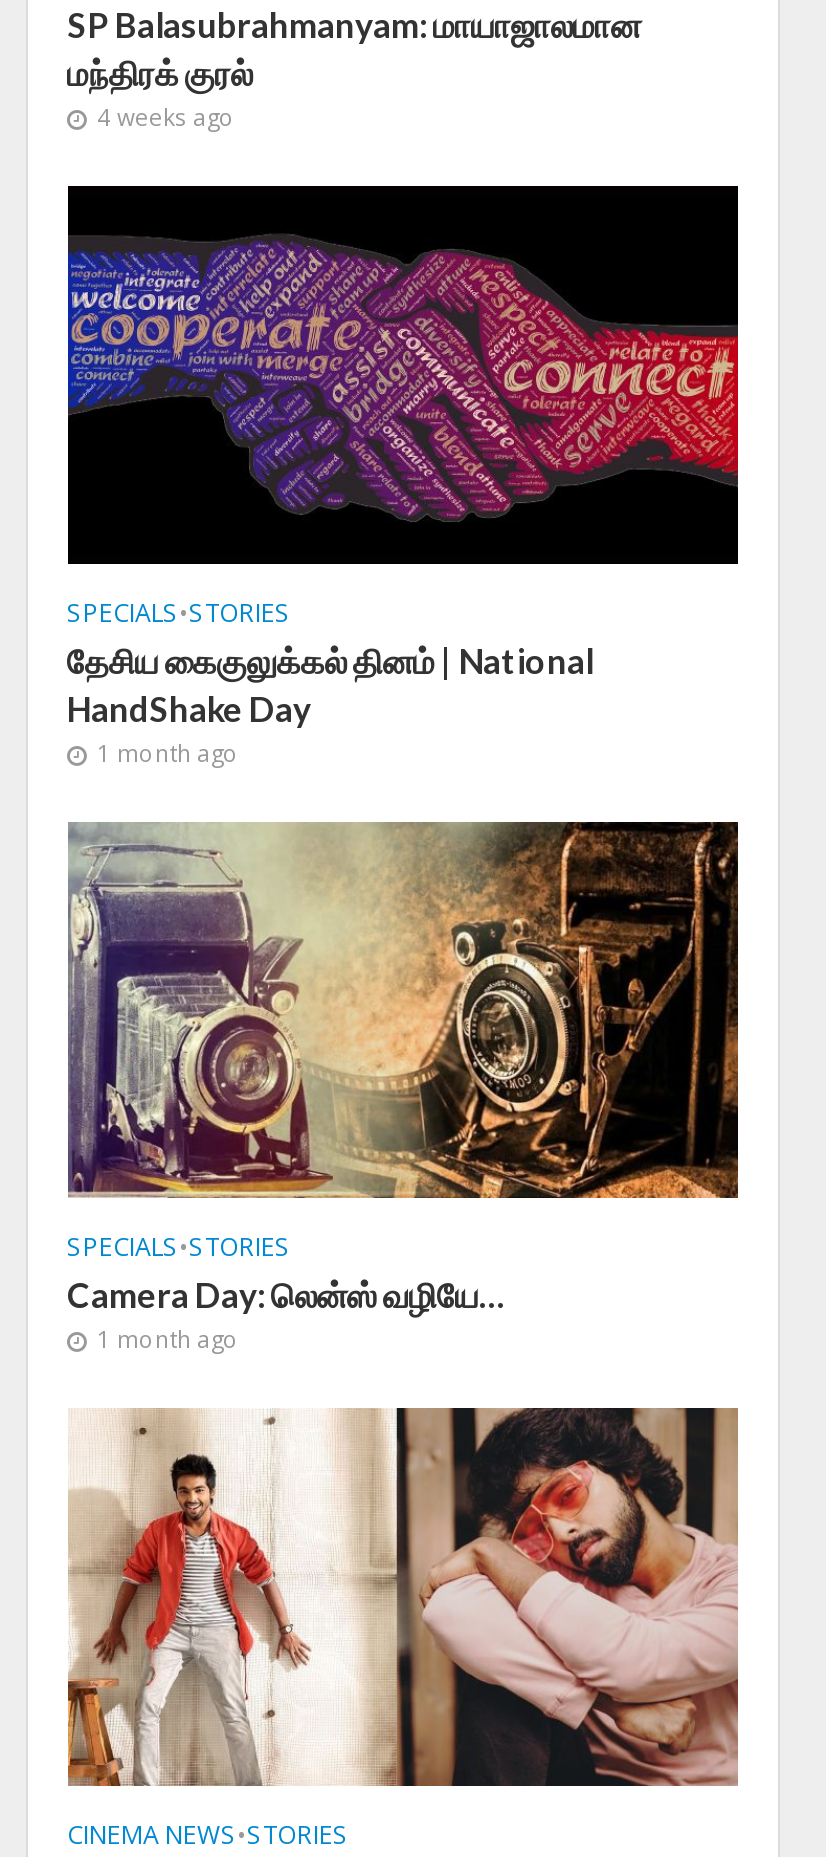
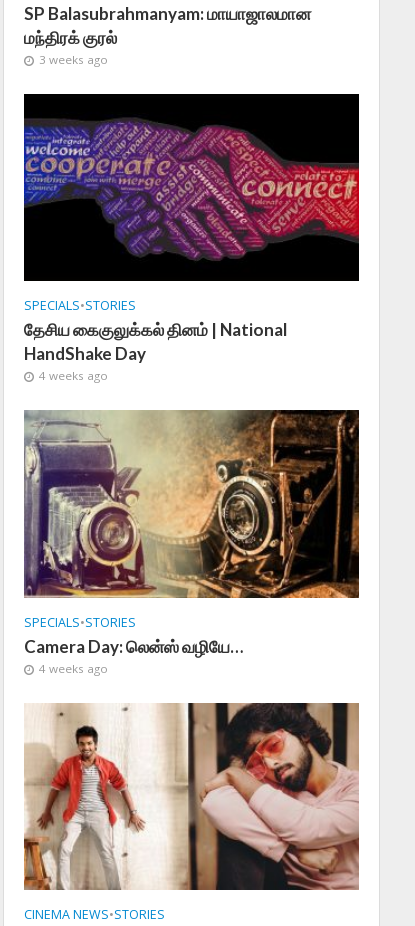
[97,103,235,133] 4 weeks ago -> [38,51,107,66] 3 weeks ago
[97,738,239,768] 1 month ago -> [38,368,107,383] 4 weeks ago
[97,1325,239,1355] 1 month ago -> [38,661,107,676] 4 weeks ago

